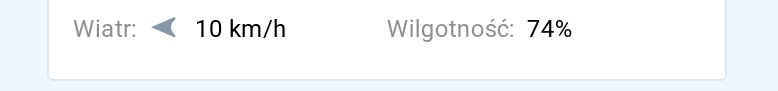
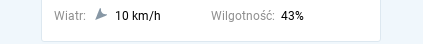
[387,15,573,43] Wilgotność: 74% -> [211,9,304,23] Wilgotność: 43%

